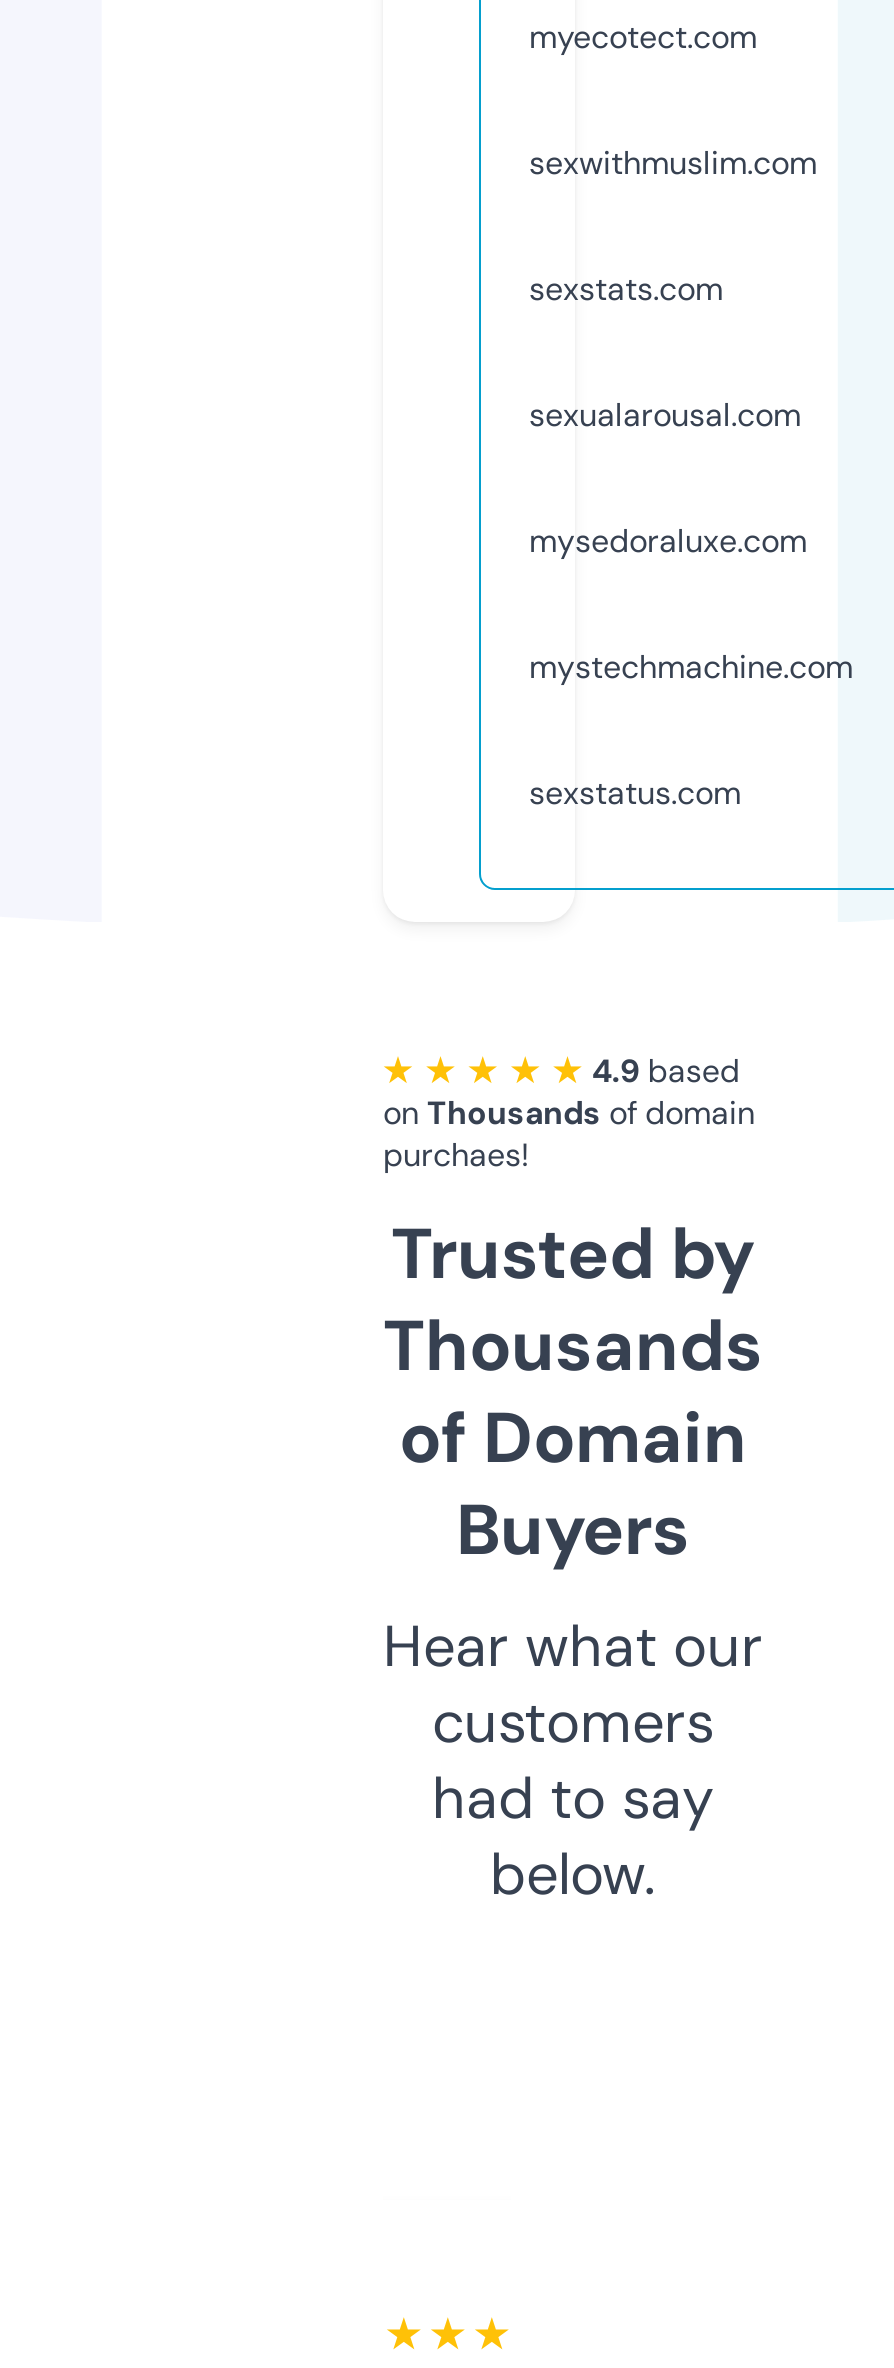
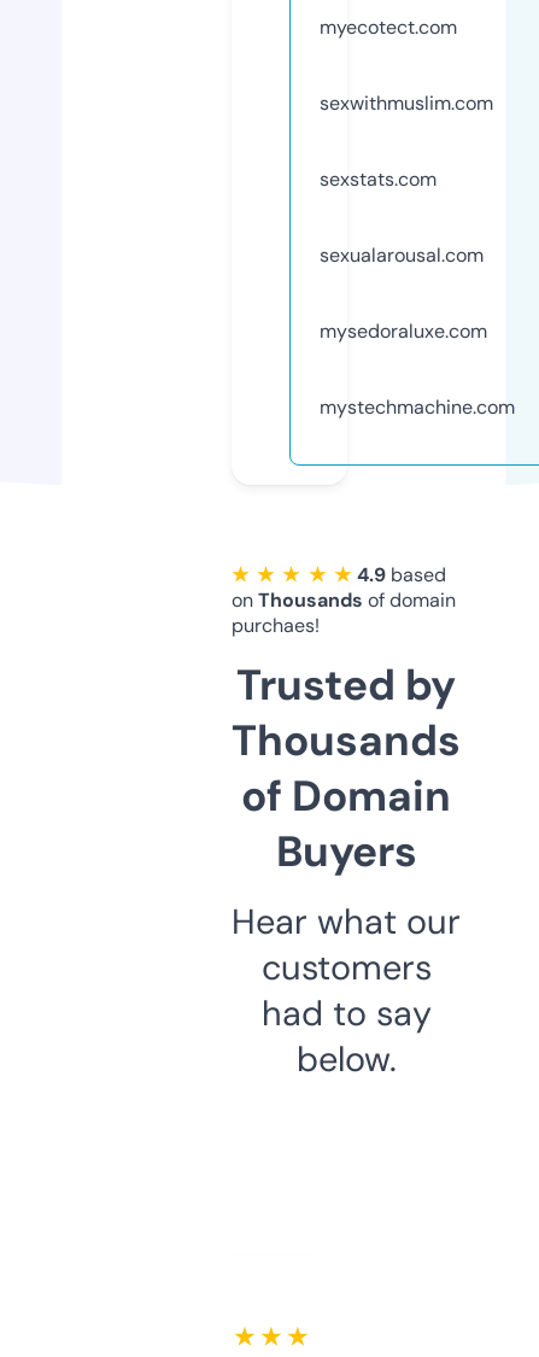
[529,772,741,814] sexstatus.com -> none

